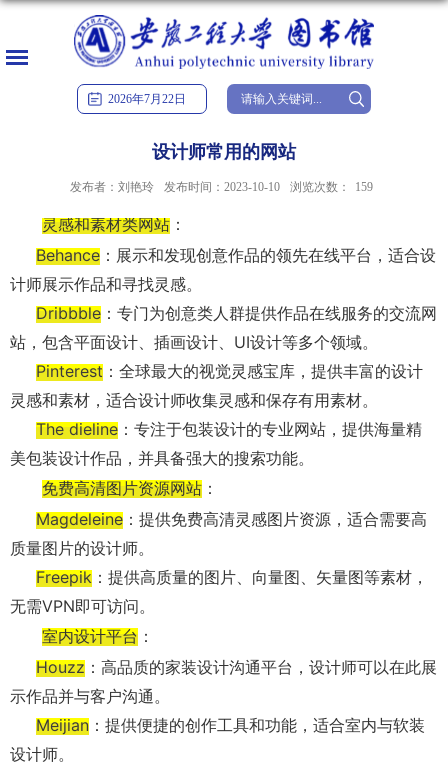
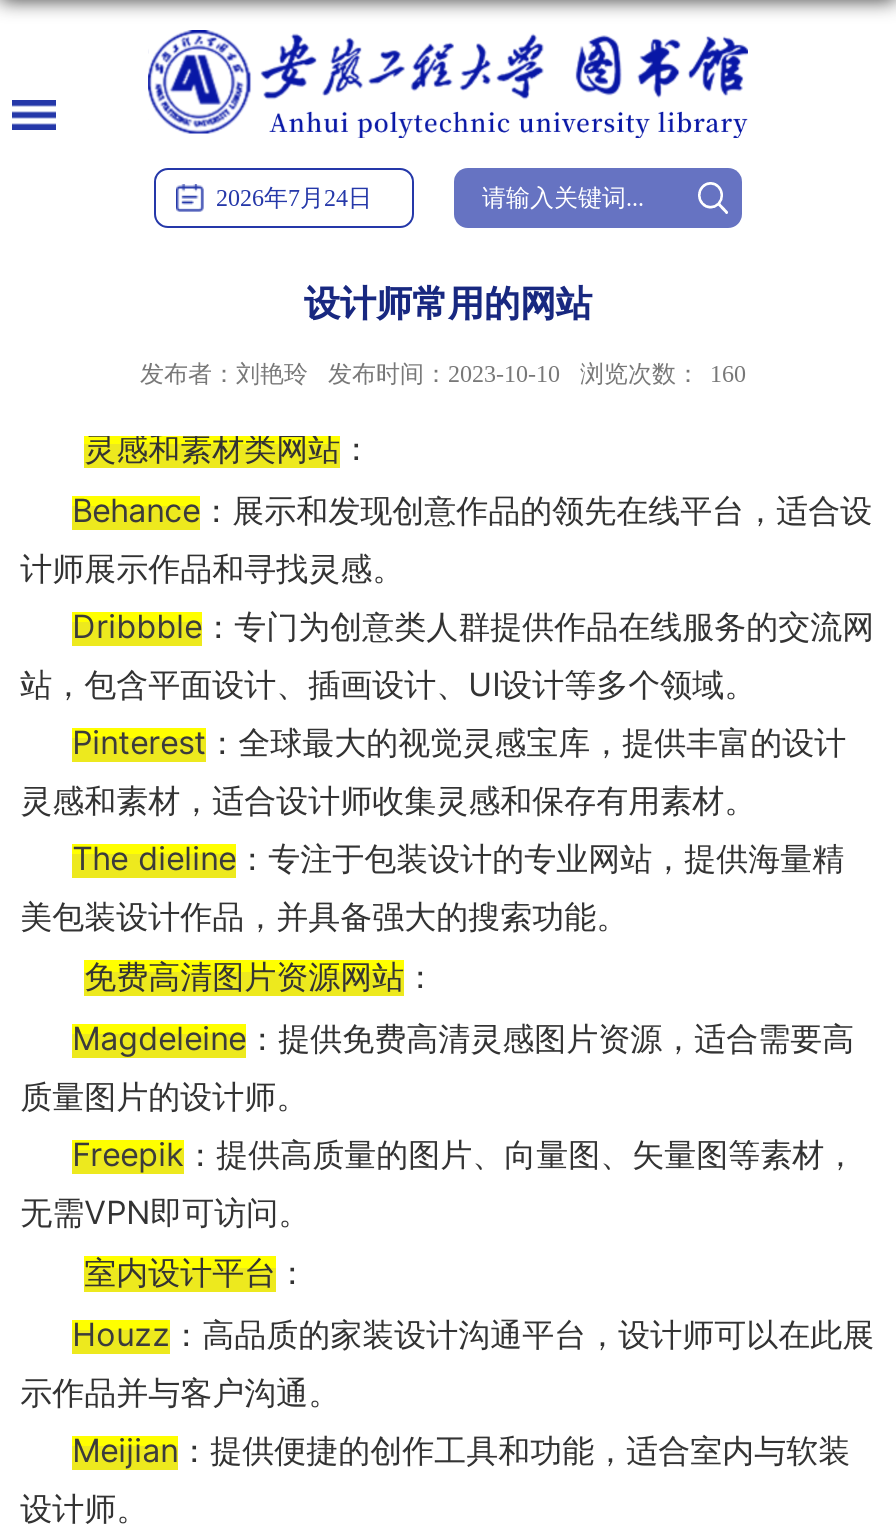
[108,92,186,106] 2026年7月22日 -> [216,183,372,211] 2026年7月24日
[70,180,373,194] 发布者：刘艳玲 发布时间：2023-10-10 浏览次数： 159 -> [140,359,746,387] 发布者：刘艳玲 发布时间：2023-10-10 浏览次数： 160

